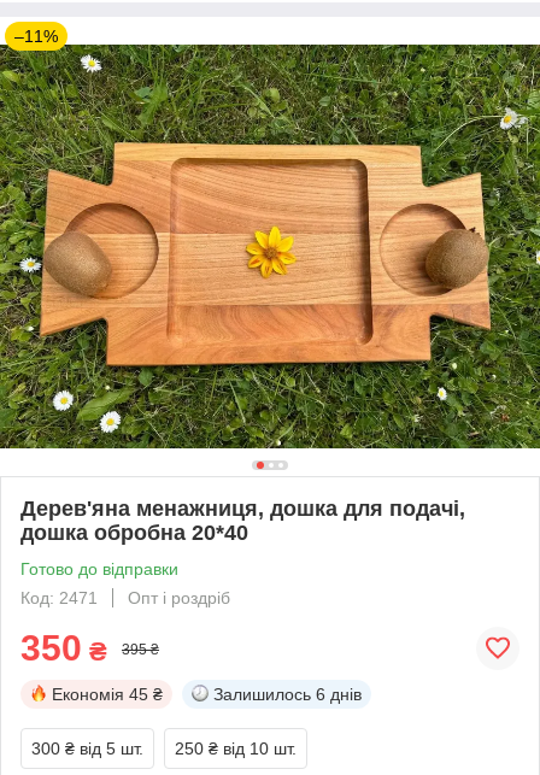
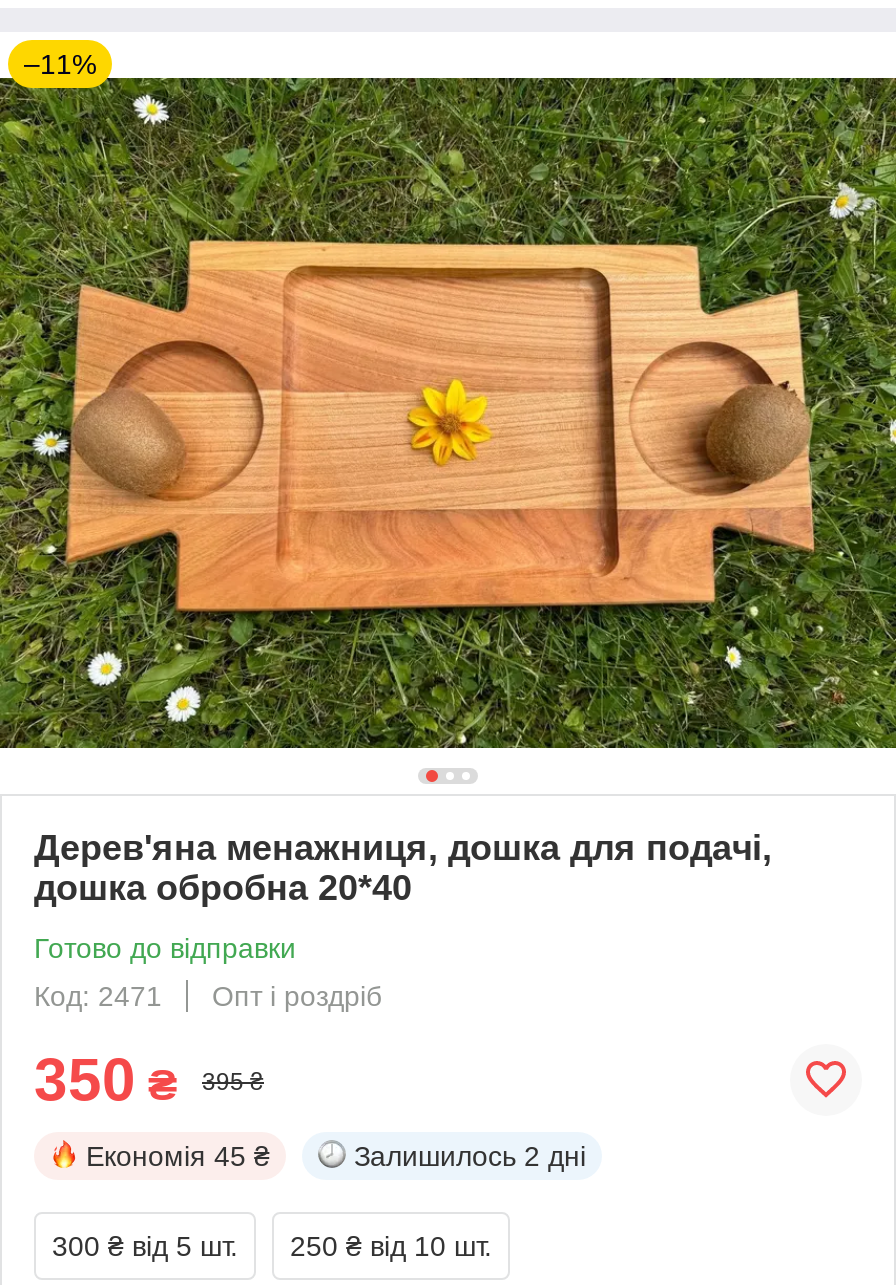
[213,684,362,704] Залишилось 6 днів -> [354,1140,586,1172] Залишилось 2 дні

